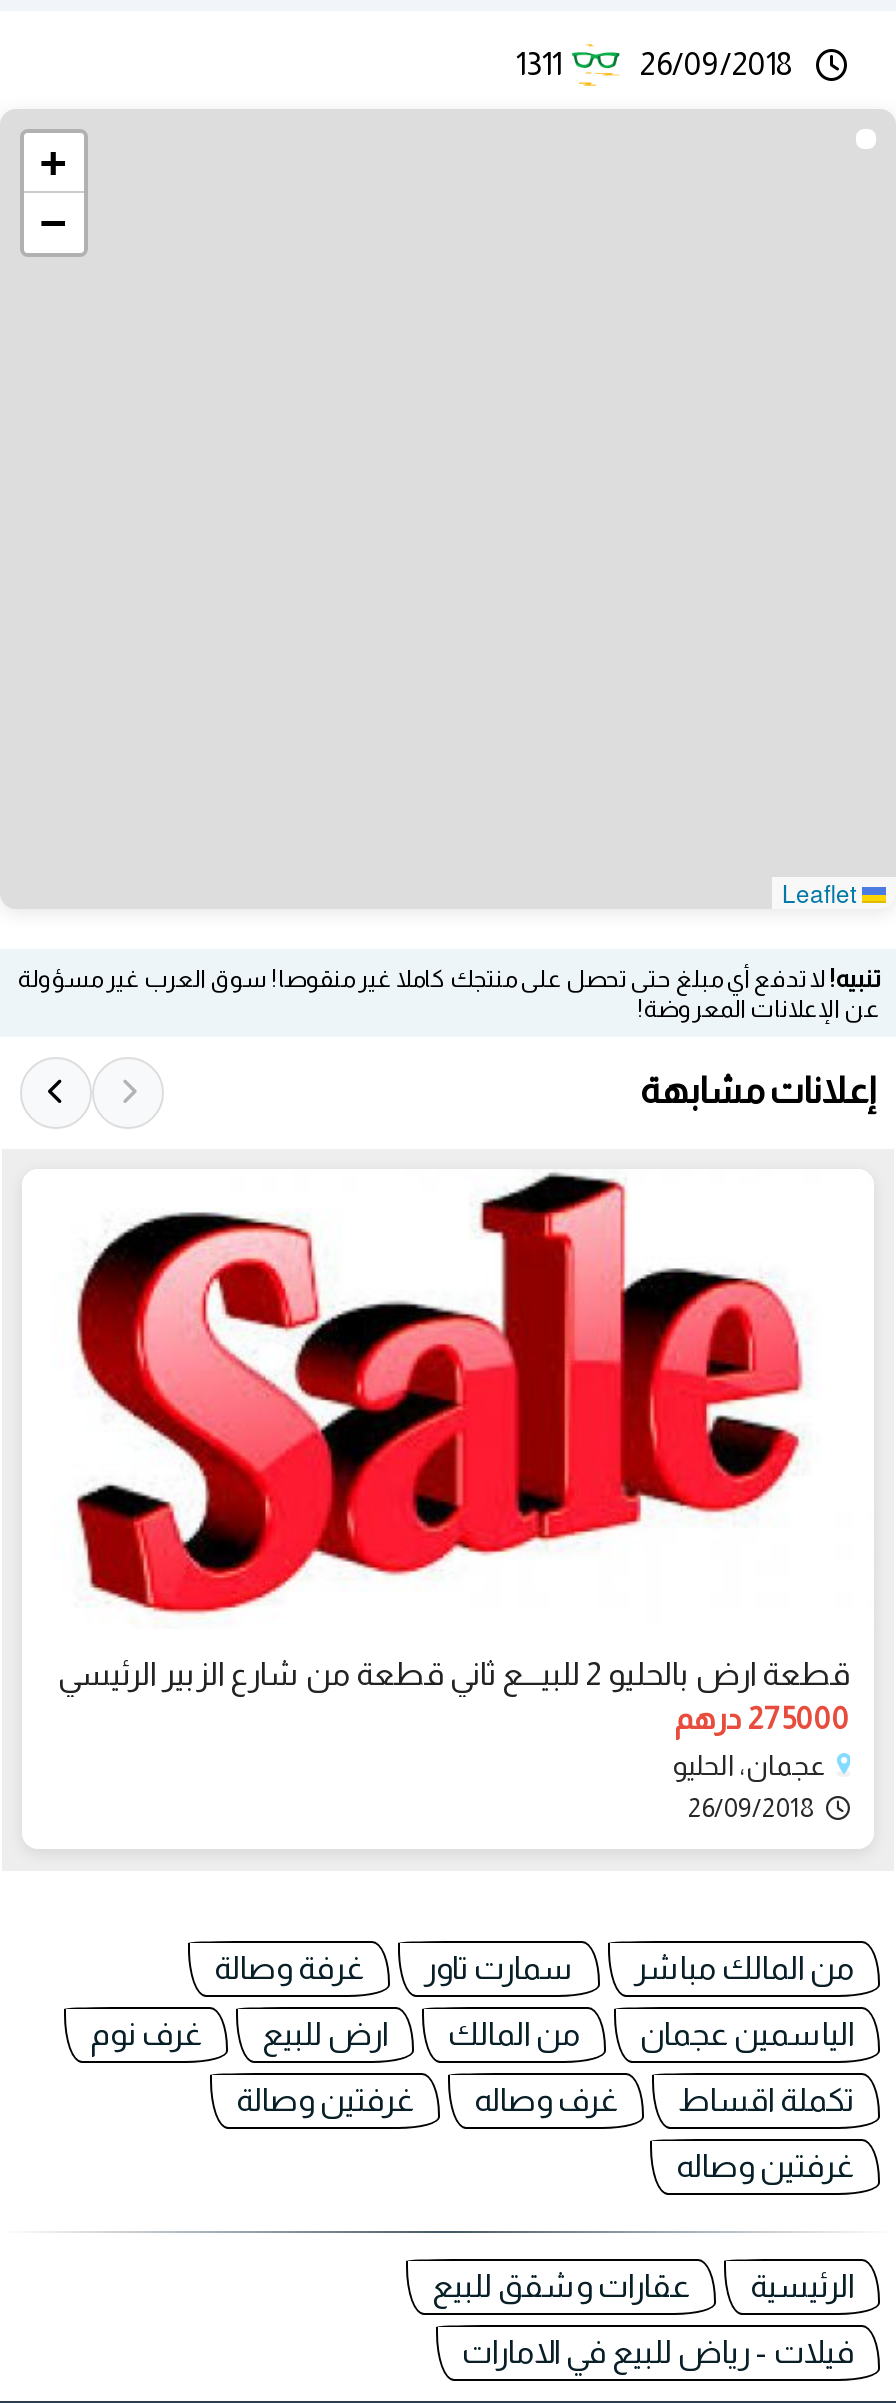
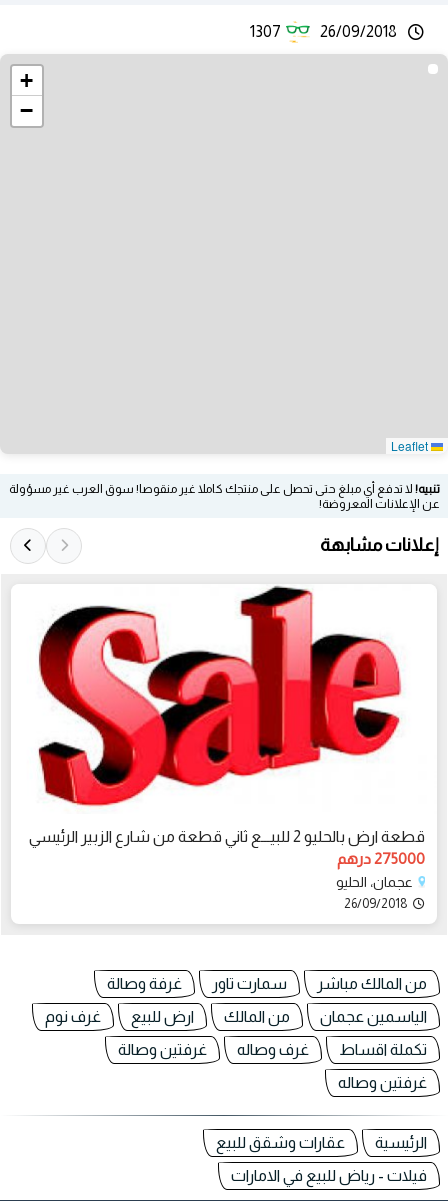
[516,47,562,81] 1311 -> [250,23,281,40] 1307

